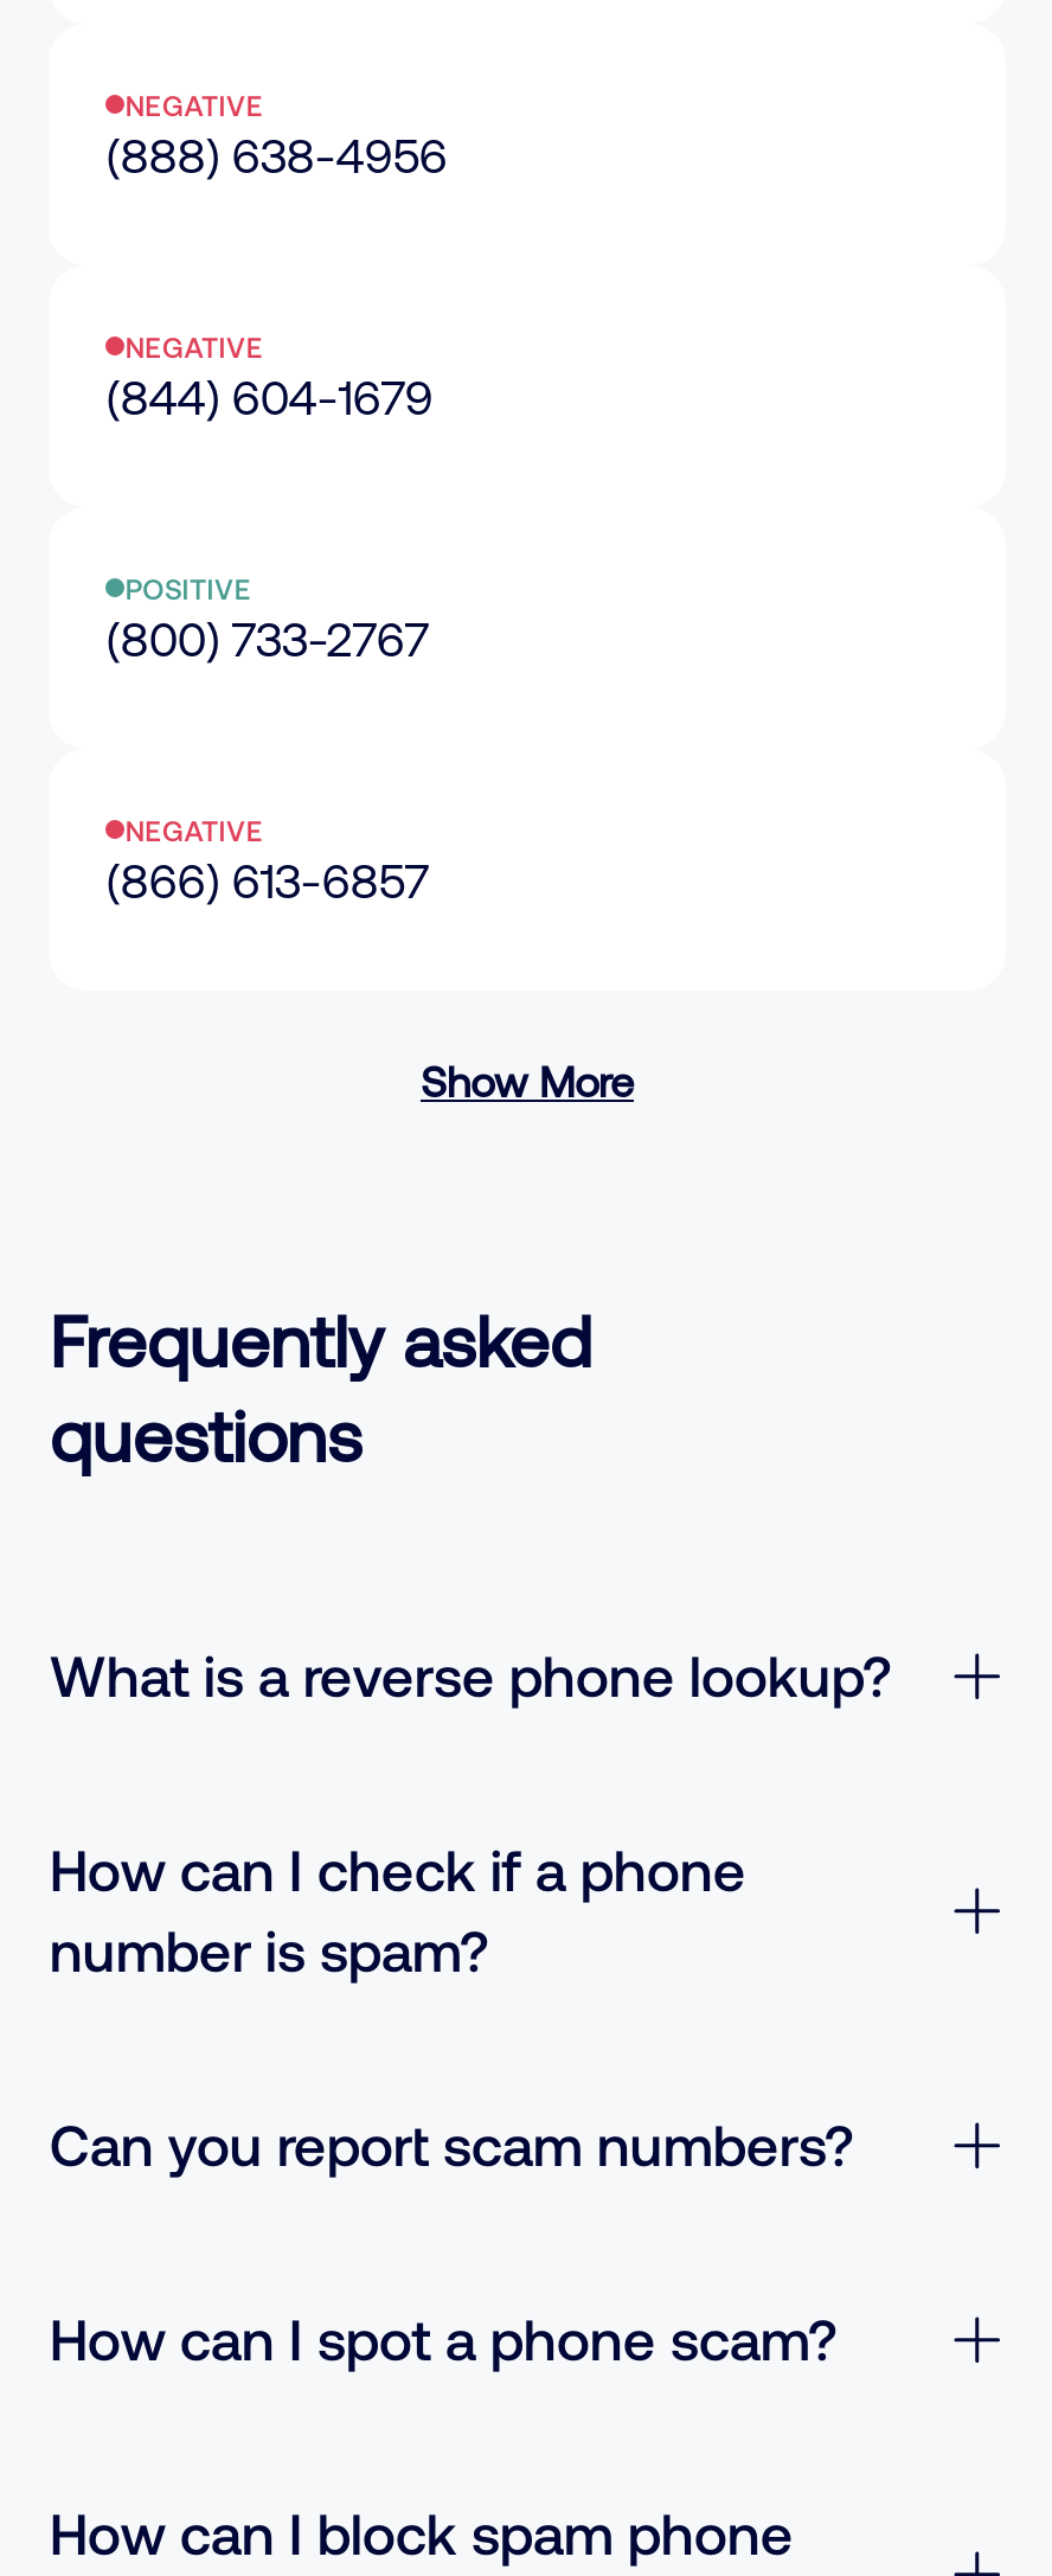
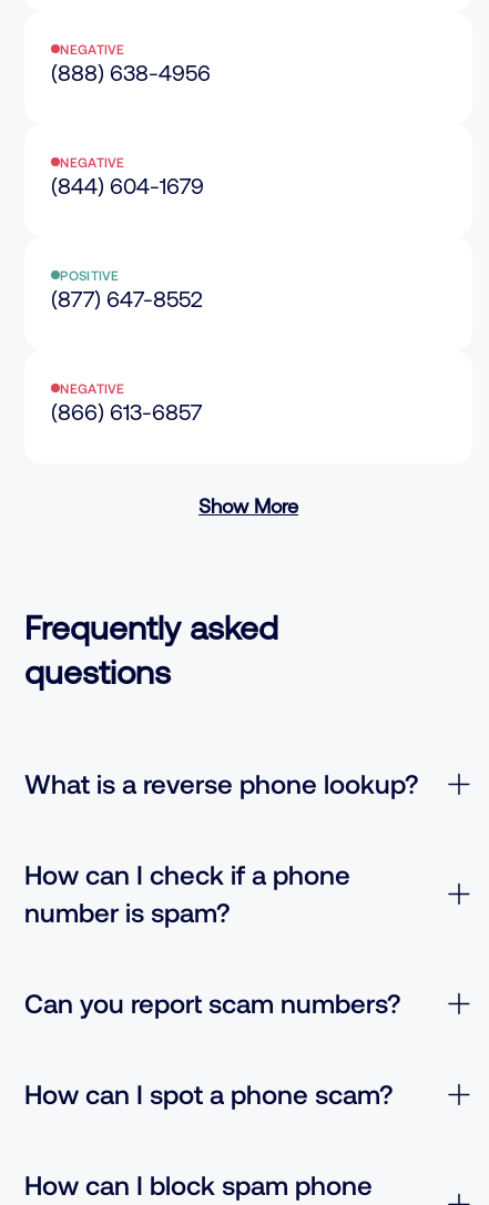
[106,611,429,666] (800) 733-2767 -> [51,286,203,312] (877) 647-8552

